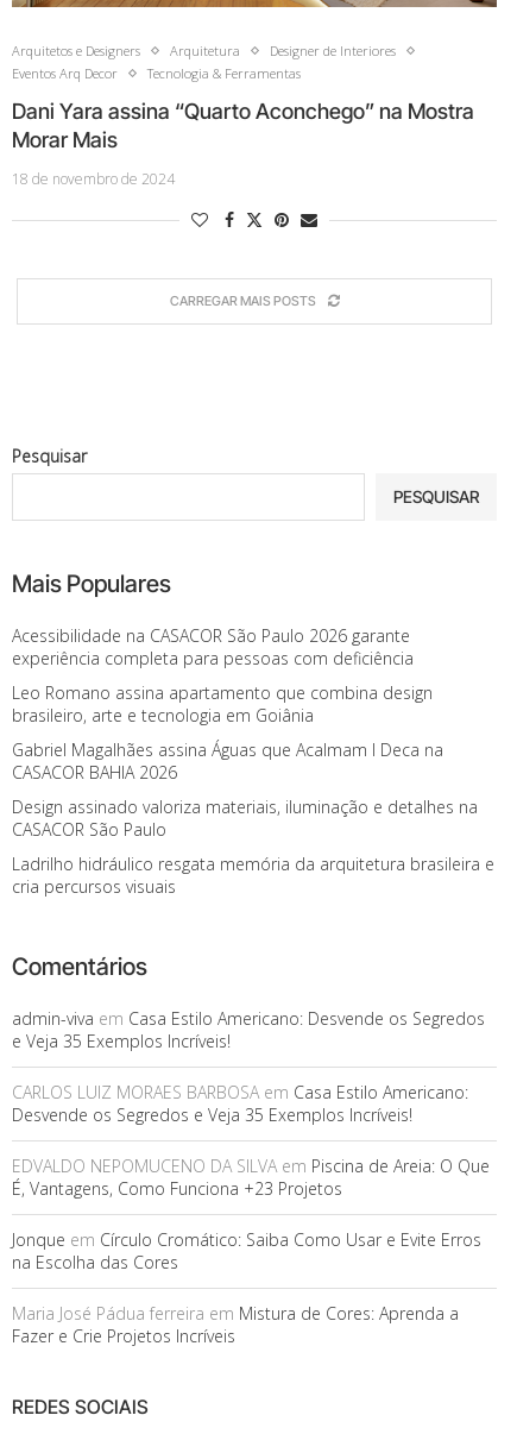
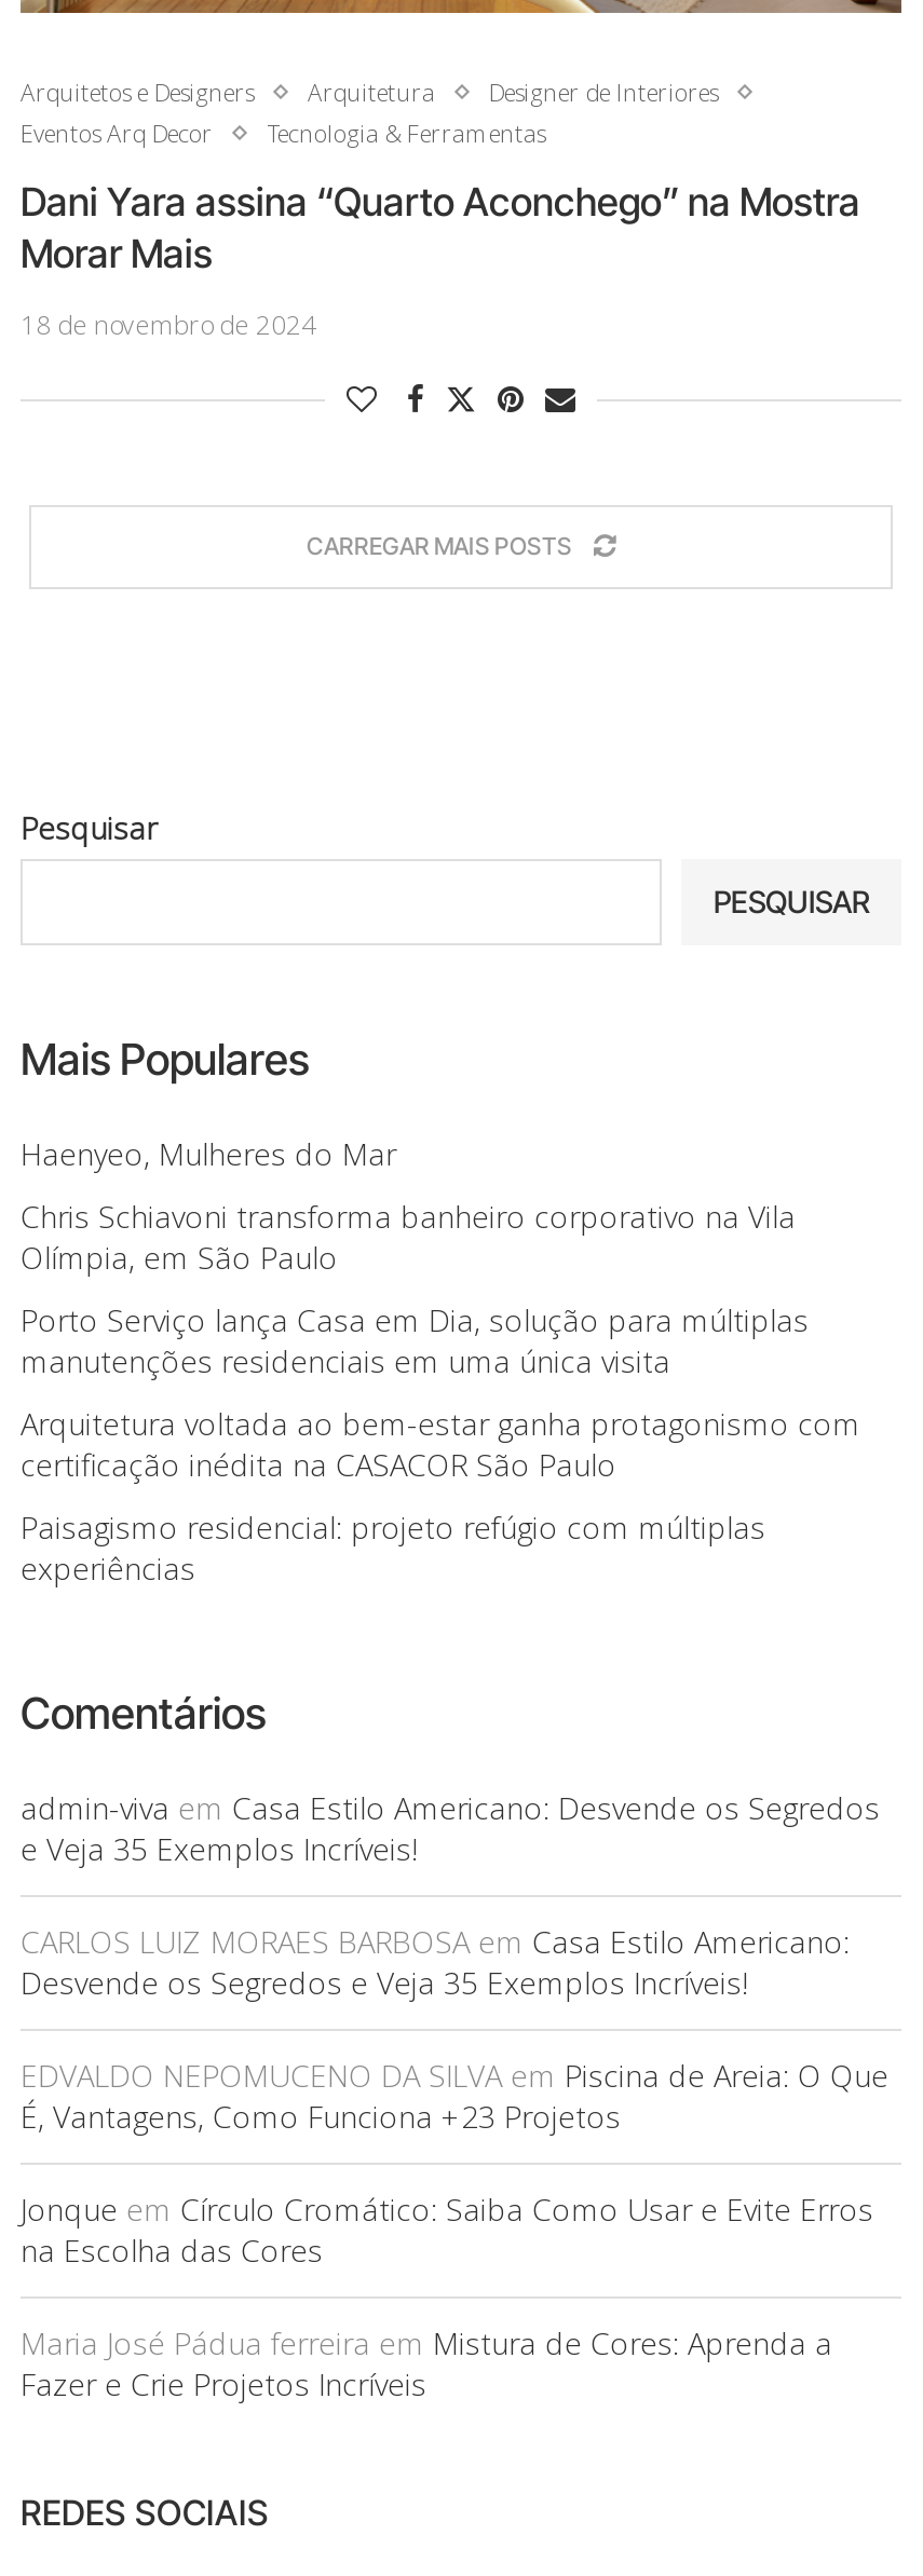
[12,625,414,670] Acessibilidade na CASACOR São Paulo 2026 garante | experiência completa para pessoas com deficiência -> [21,1134,396,1175] Haenyeo, Mulheres do Mar
[12,682,433,727] Leo Romano assina apartamento que combina design | brasileiro, arte e tecnologia em Goiânia -> [21,1196,796,1278] Chris Schiavoni transforma banheiro corporativo na Vila | Olímpia, em São Paulo
[12,739,443,784] Gabriel Magalhães assina Águas que Acalmam I Deca na | CASACOR BAHIA 2026 -> [21,1300,809,1382] Porto Serviço lança Casa em Dia, solução para múltiplas | manutenções residenciais em uma única visita
[12,796,478,841] Design assinado valoriza materiais, iluminação e detalhes na | CASACOR São Paulo -> [21,1404,860,1486] Arquitetura voltada ao bem-estar ganha protagonismo com | certificação inédita na CASACOR São Paulo
[12,853,494,898] Ladrilho hidráulico resgata memória da arquitetura brasileira e | cria percursos visuais -> [21,1507,765,1589] Paisagismo residencial: projeto refúgio com múltiplas | experiências

